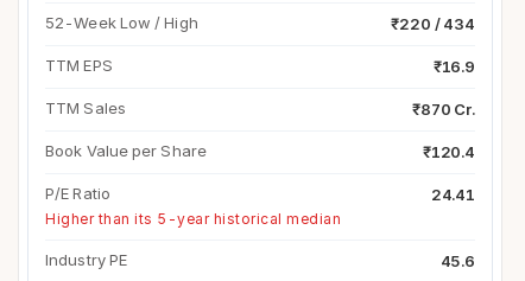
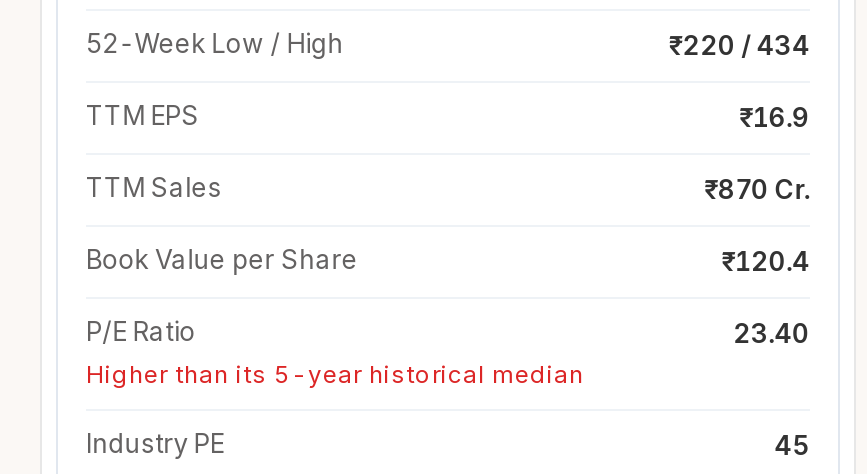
[431,185,475,204] 24.41 -> [733,317,810,349] 23.40
[440,251,475,270] 45.6 -> [775,429,810,461] 45

